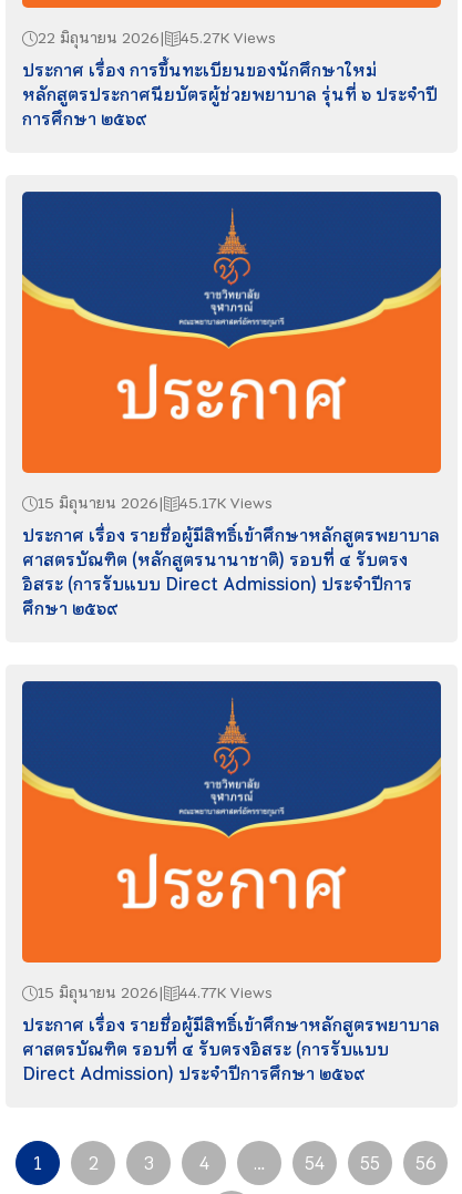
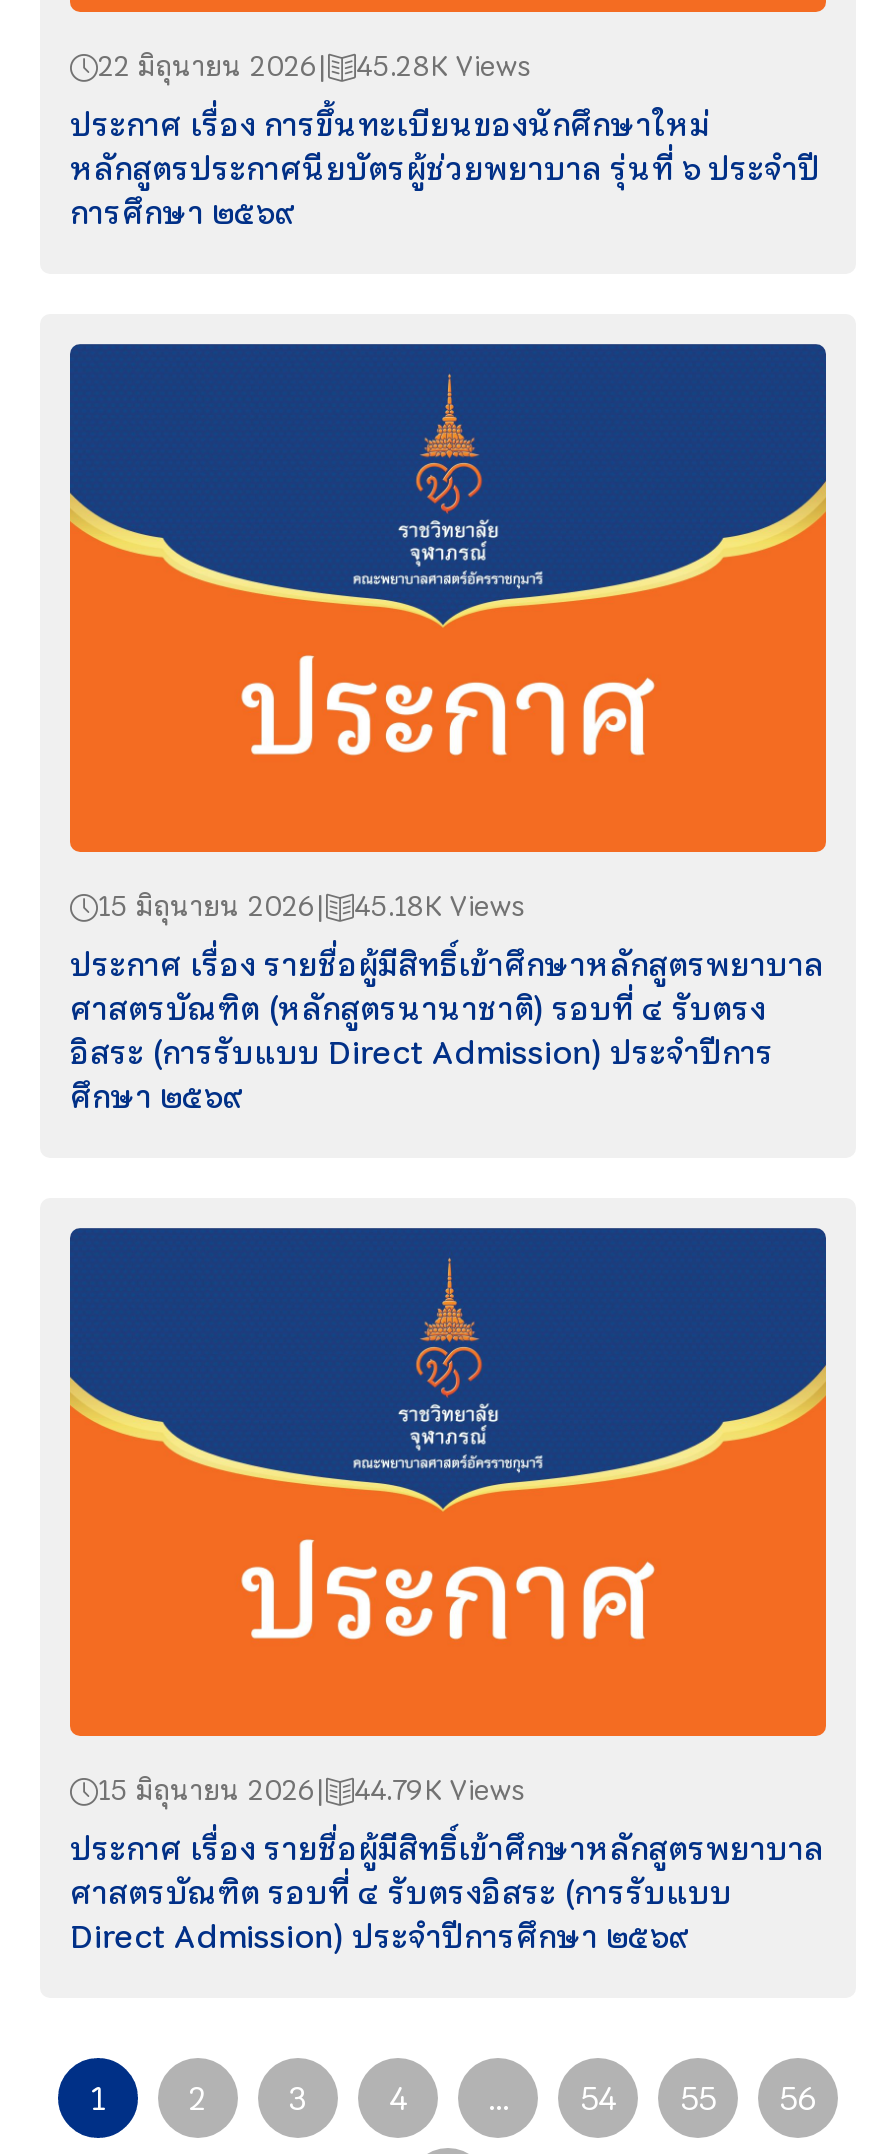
[38,26,276,50] 22 มิถุนายน 2026 45.27K Views -> [98,45,532,89] 22 มิถุนายน 2026 45.28K Views
[38,491,273,515] 15 มิถุนายน 2026 45.17K Views -> [98,885,526,929] 15 มิถุนายน 2026 45.18K Views
[38,981,273,1005] 15 มิถุนายน 2026 44.77K Views -> [98,1769,526,1813] 15 มิถุนายน 2026 44.79K Views

